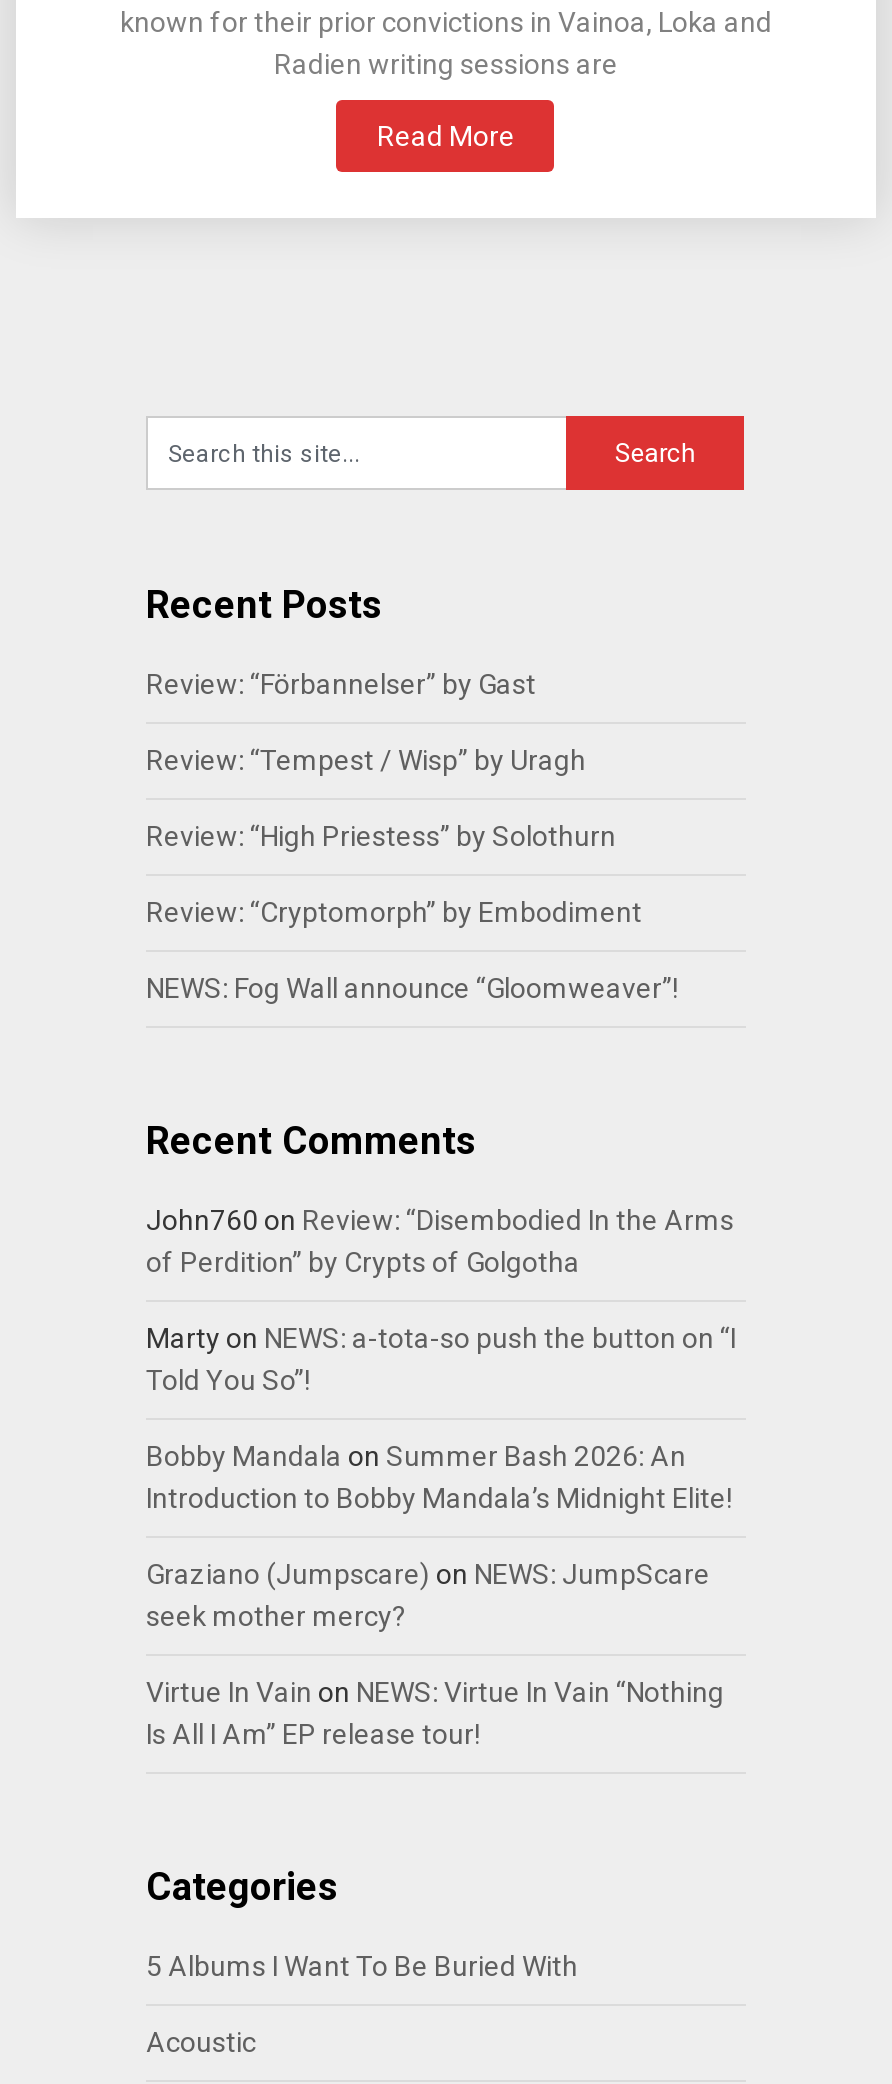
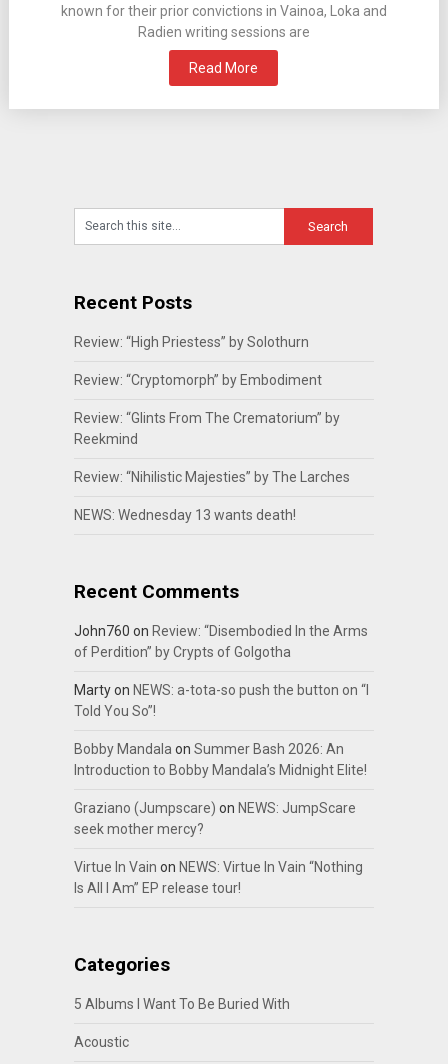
[146,668,586,776] Review: “Förbannelser” by Gast | Review: “Tempest / Wisp” by Uragh -> none
moved [146,820,642,928] -> [74,334,322,388]: Review: “High Priestess” by Solothurn | Review: “Cryptomorph” by Embodiment
[146,972,678,1004] NEWS: Fog Wall announce “Gloomweaver”! -> [74,410,350,523] Review: “Glints From The Crematorium” by | Reekmind | Review: “Nihilistic Majesties” by The Larches | NEWS: Wednesday 13 wants death!

